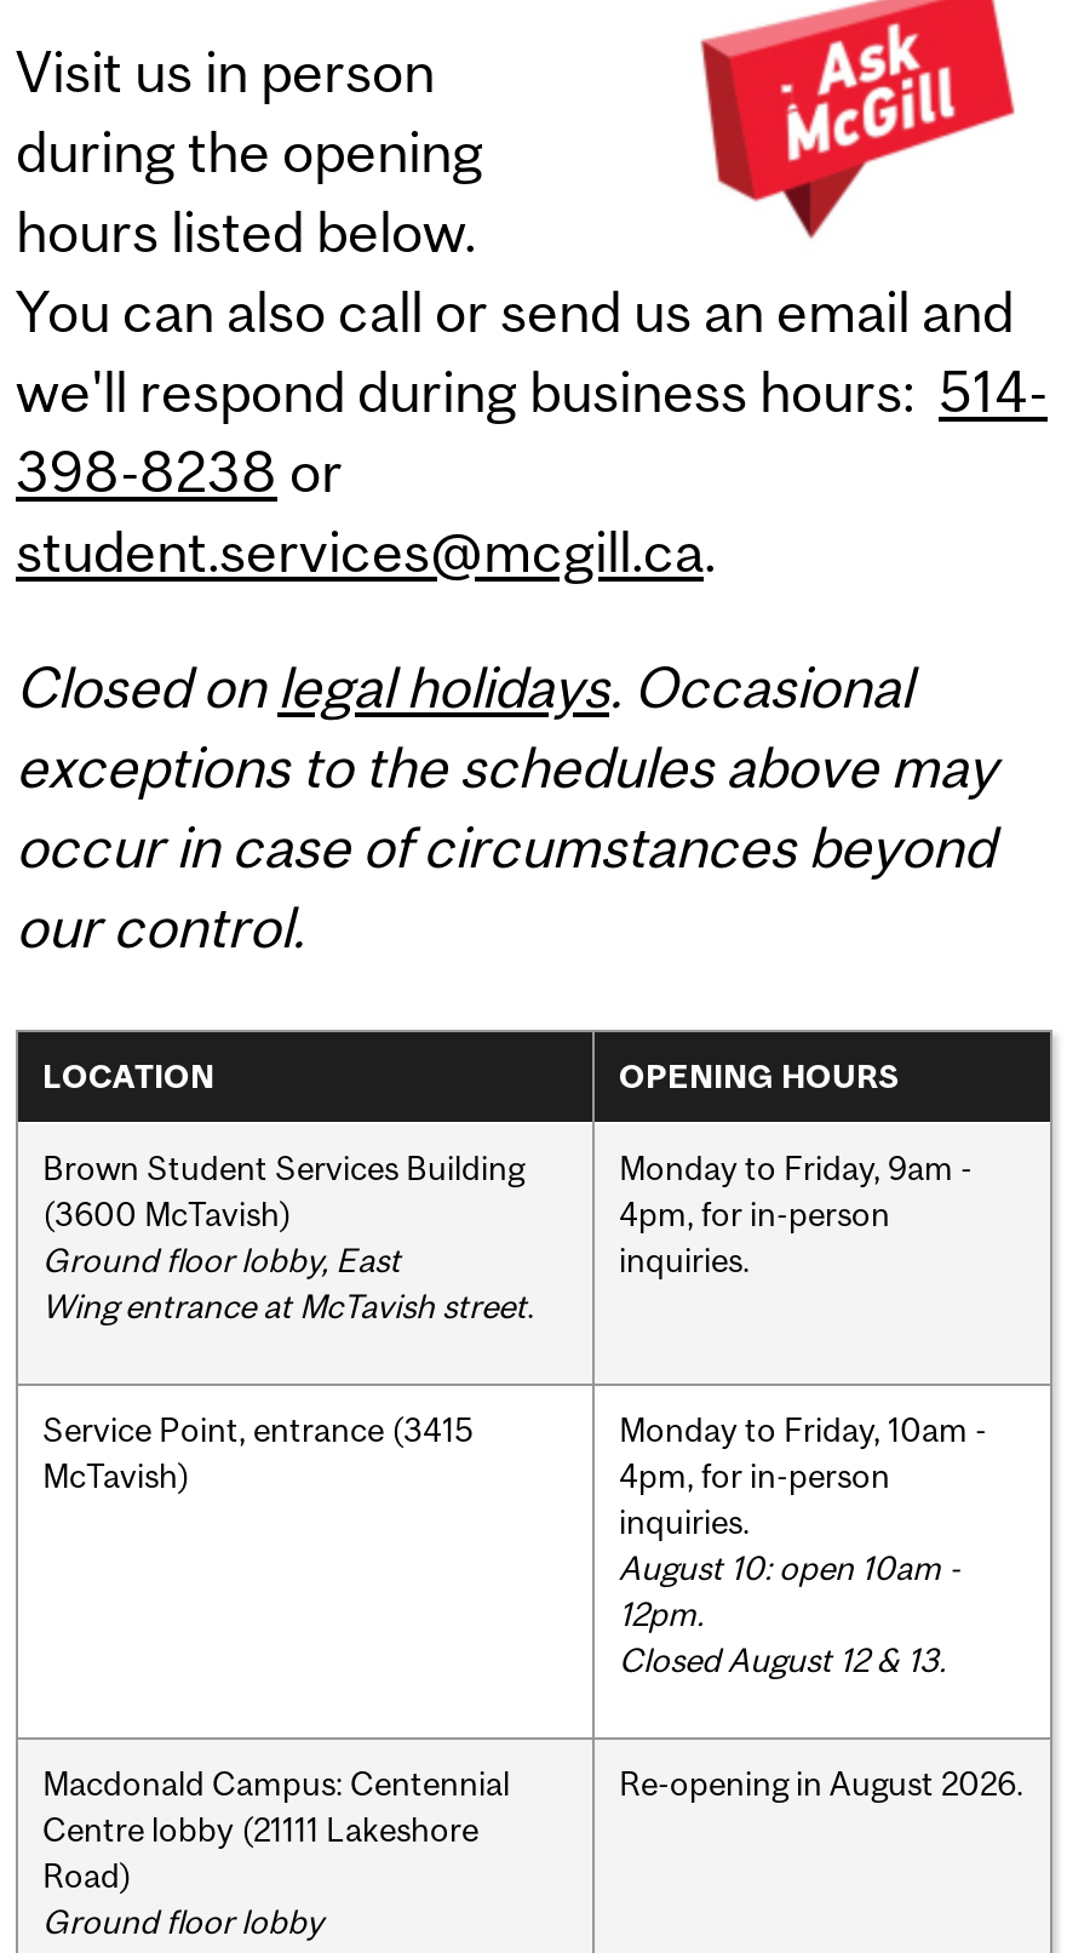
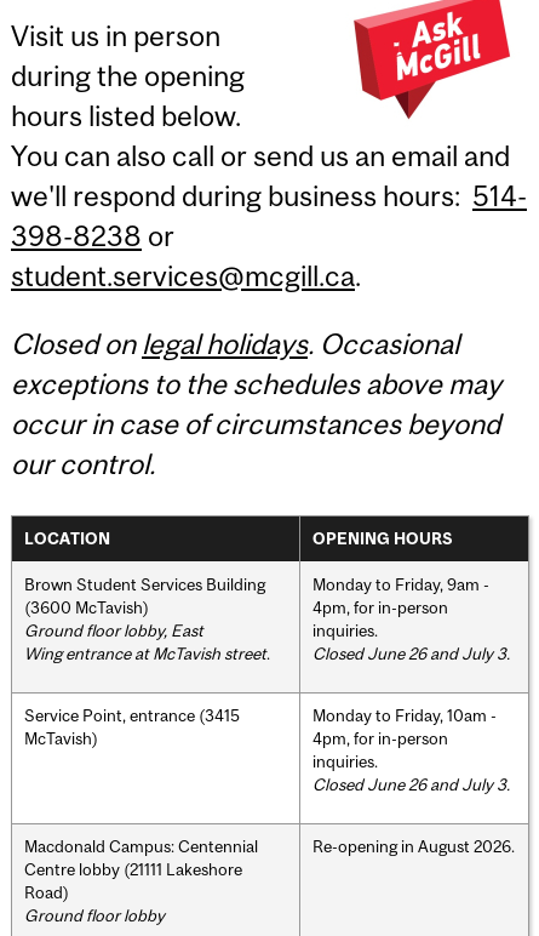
none -> [312,643,510,663] Closed June 26 and July 3.
[619,1547,960,1678] August 10: open 10am - | 12pm. | Closed August 12 & 13. -> [312,774,510,794] Closed June 26 and July 3.

